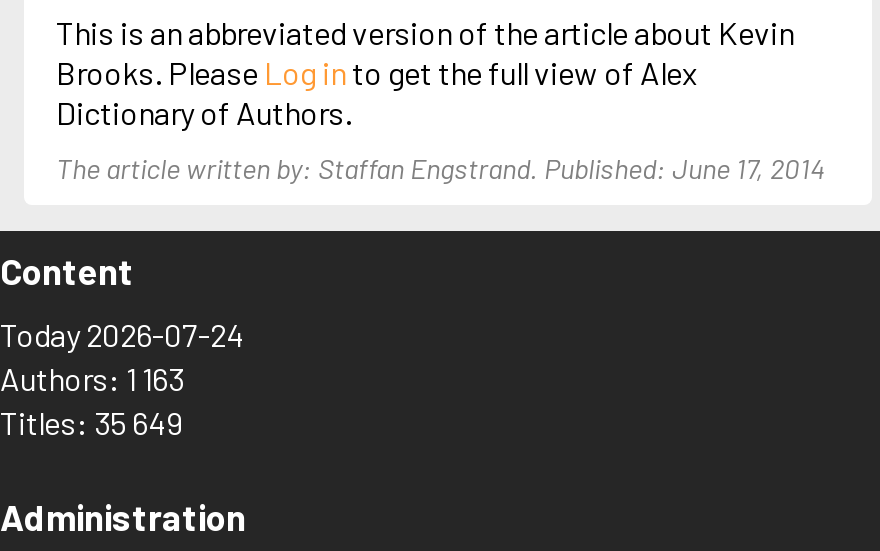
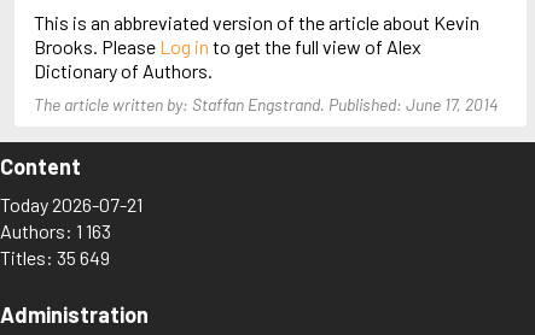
[0,314,244,352] Today 2026-07-24 -> [0,192,143,215] Today 2026-07-21

